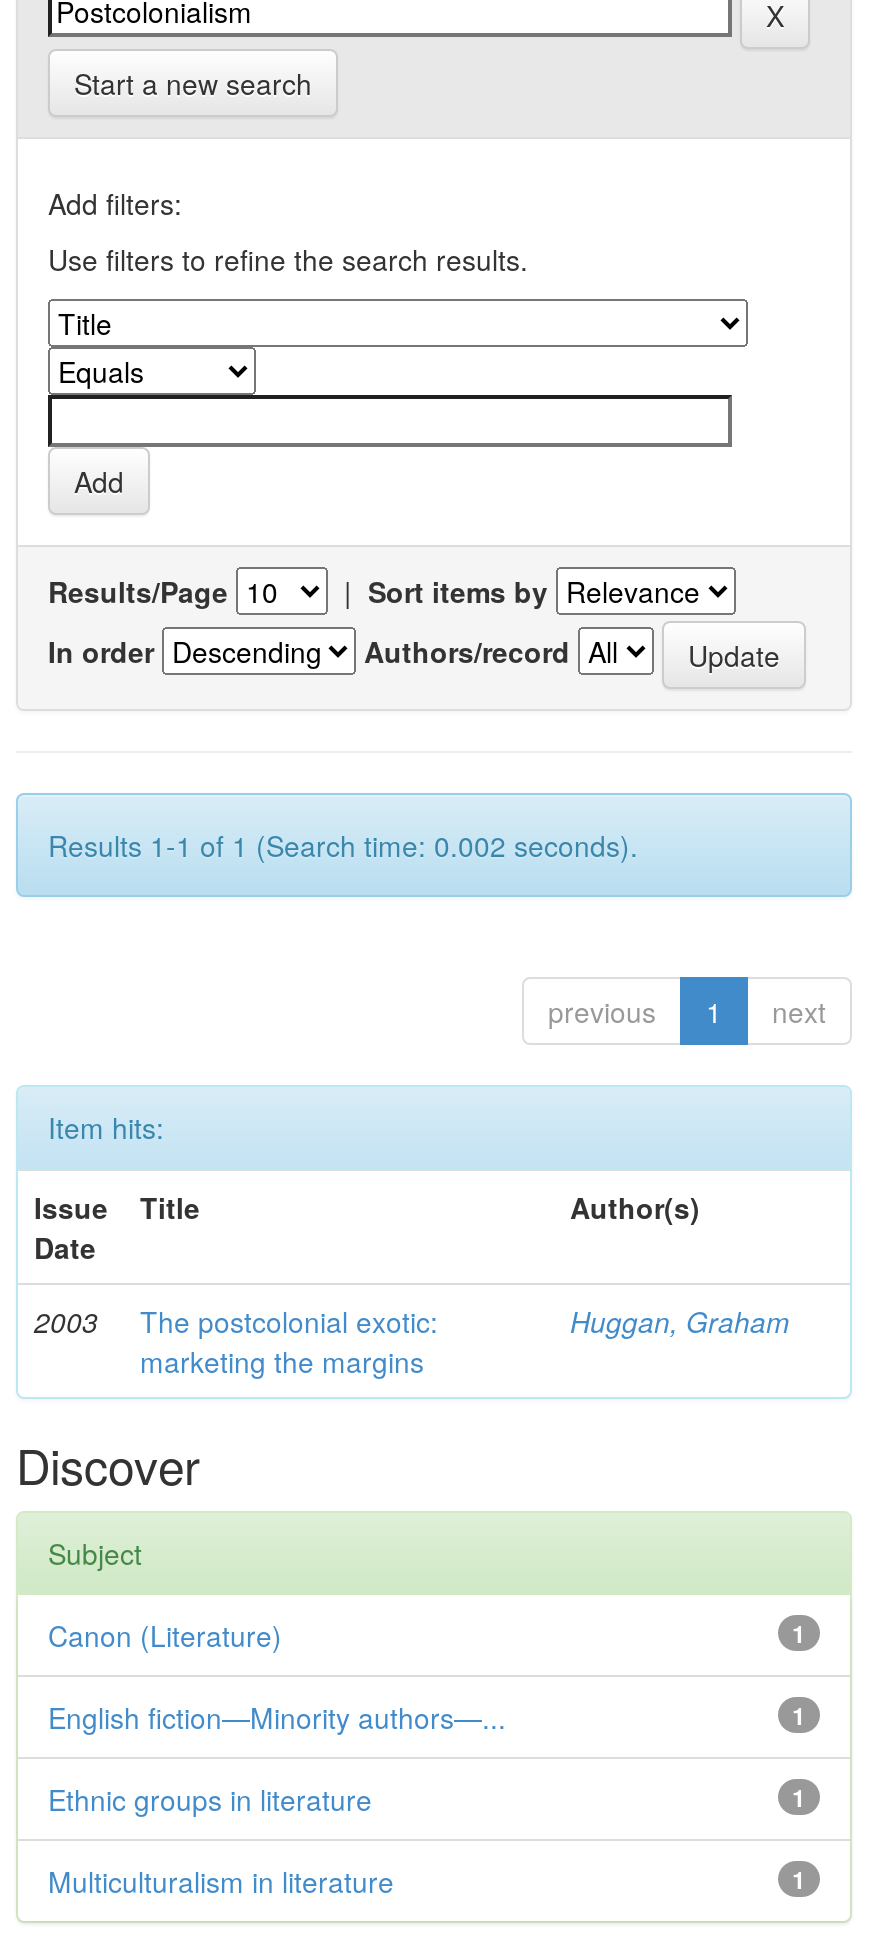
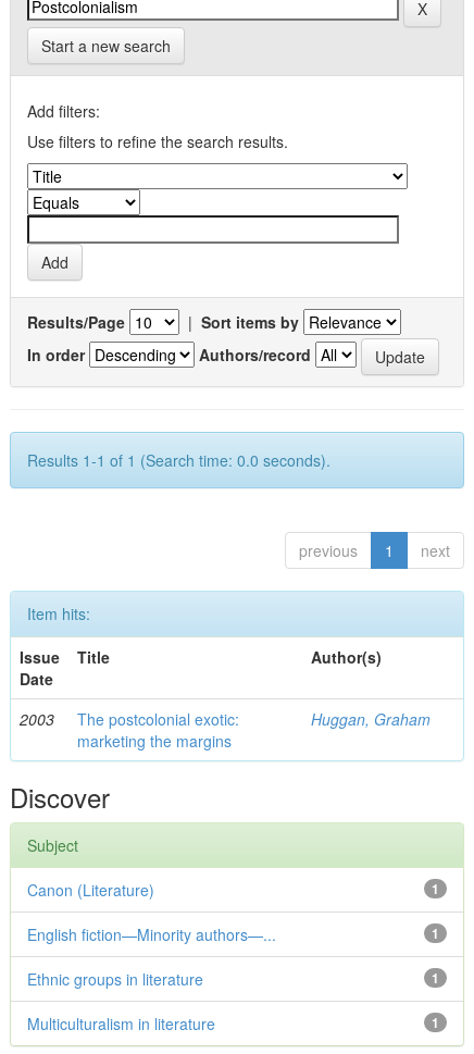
[48,825,638,865] Results 1-1 of 1 (Search time: 0.002 seconds). -> [27,449,330,471] Results 1-1 of 1 (Search time: 0.0 seconds).

